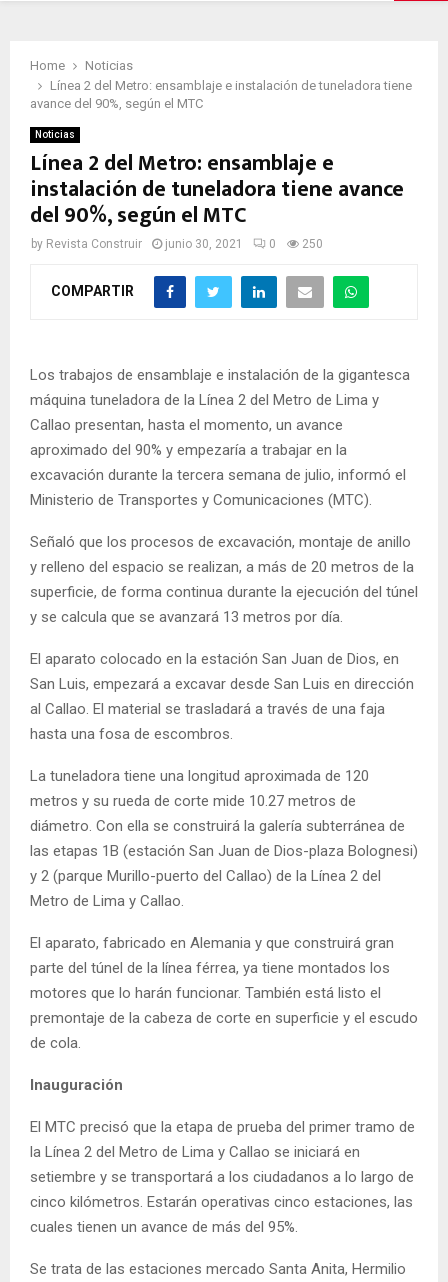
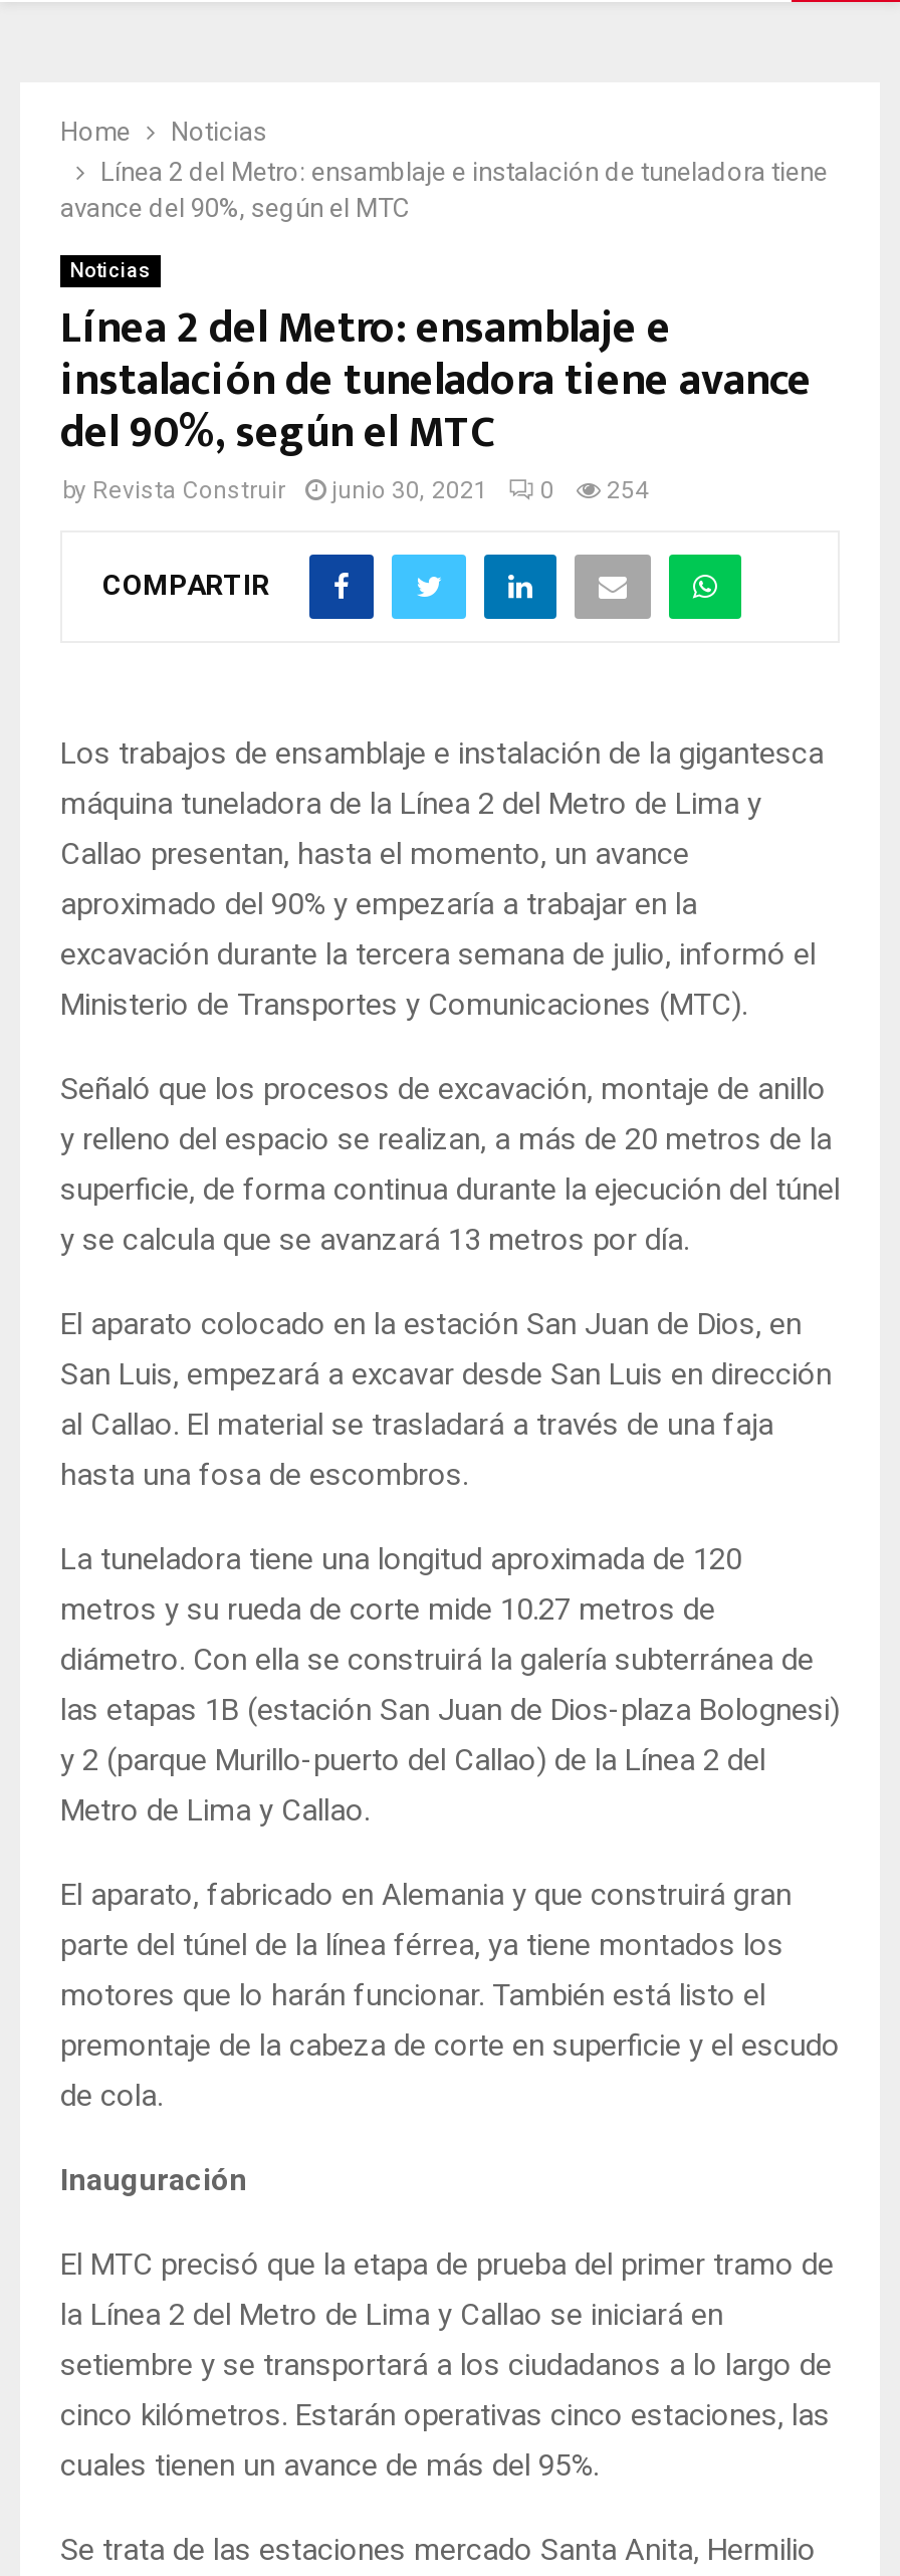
[31,237,323,251] by Revista Construir junio 30, 2021 0 250 -> [62,476,649,504] by Revista Construir junio 30, 2021 0 254

